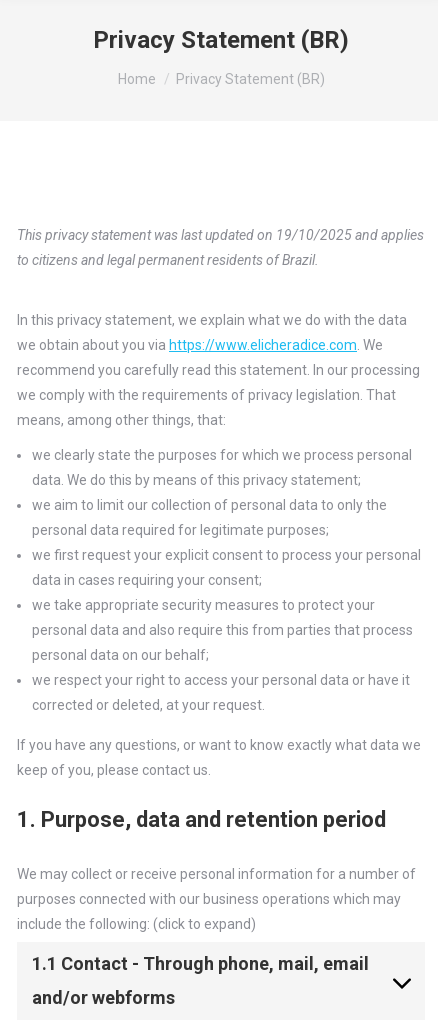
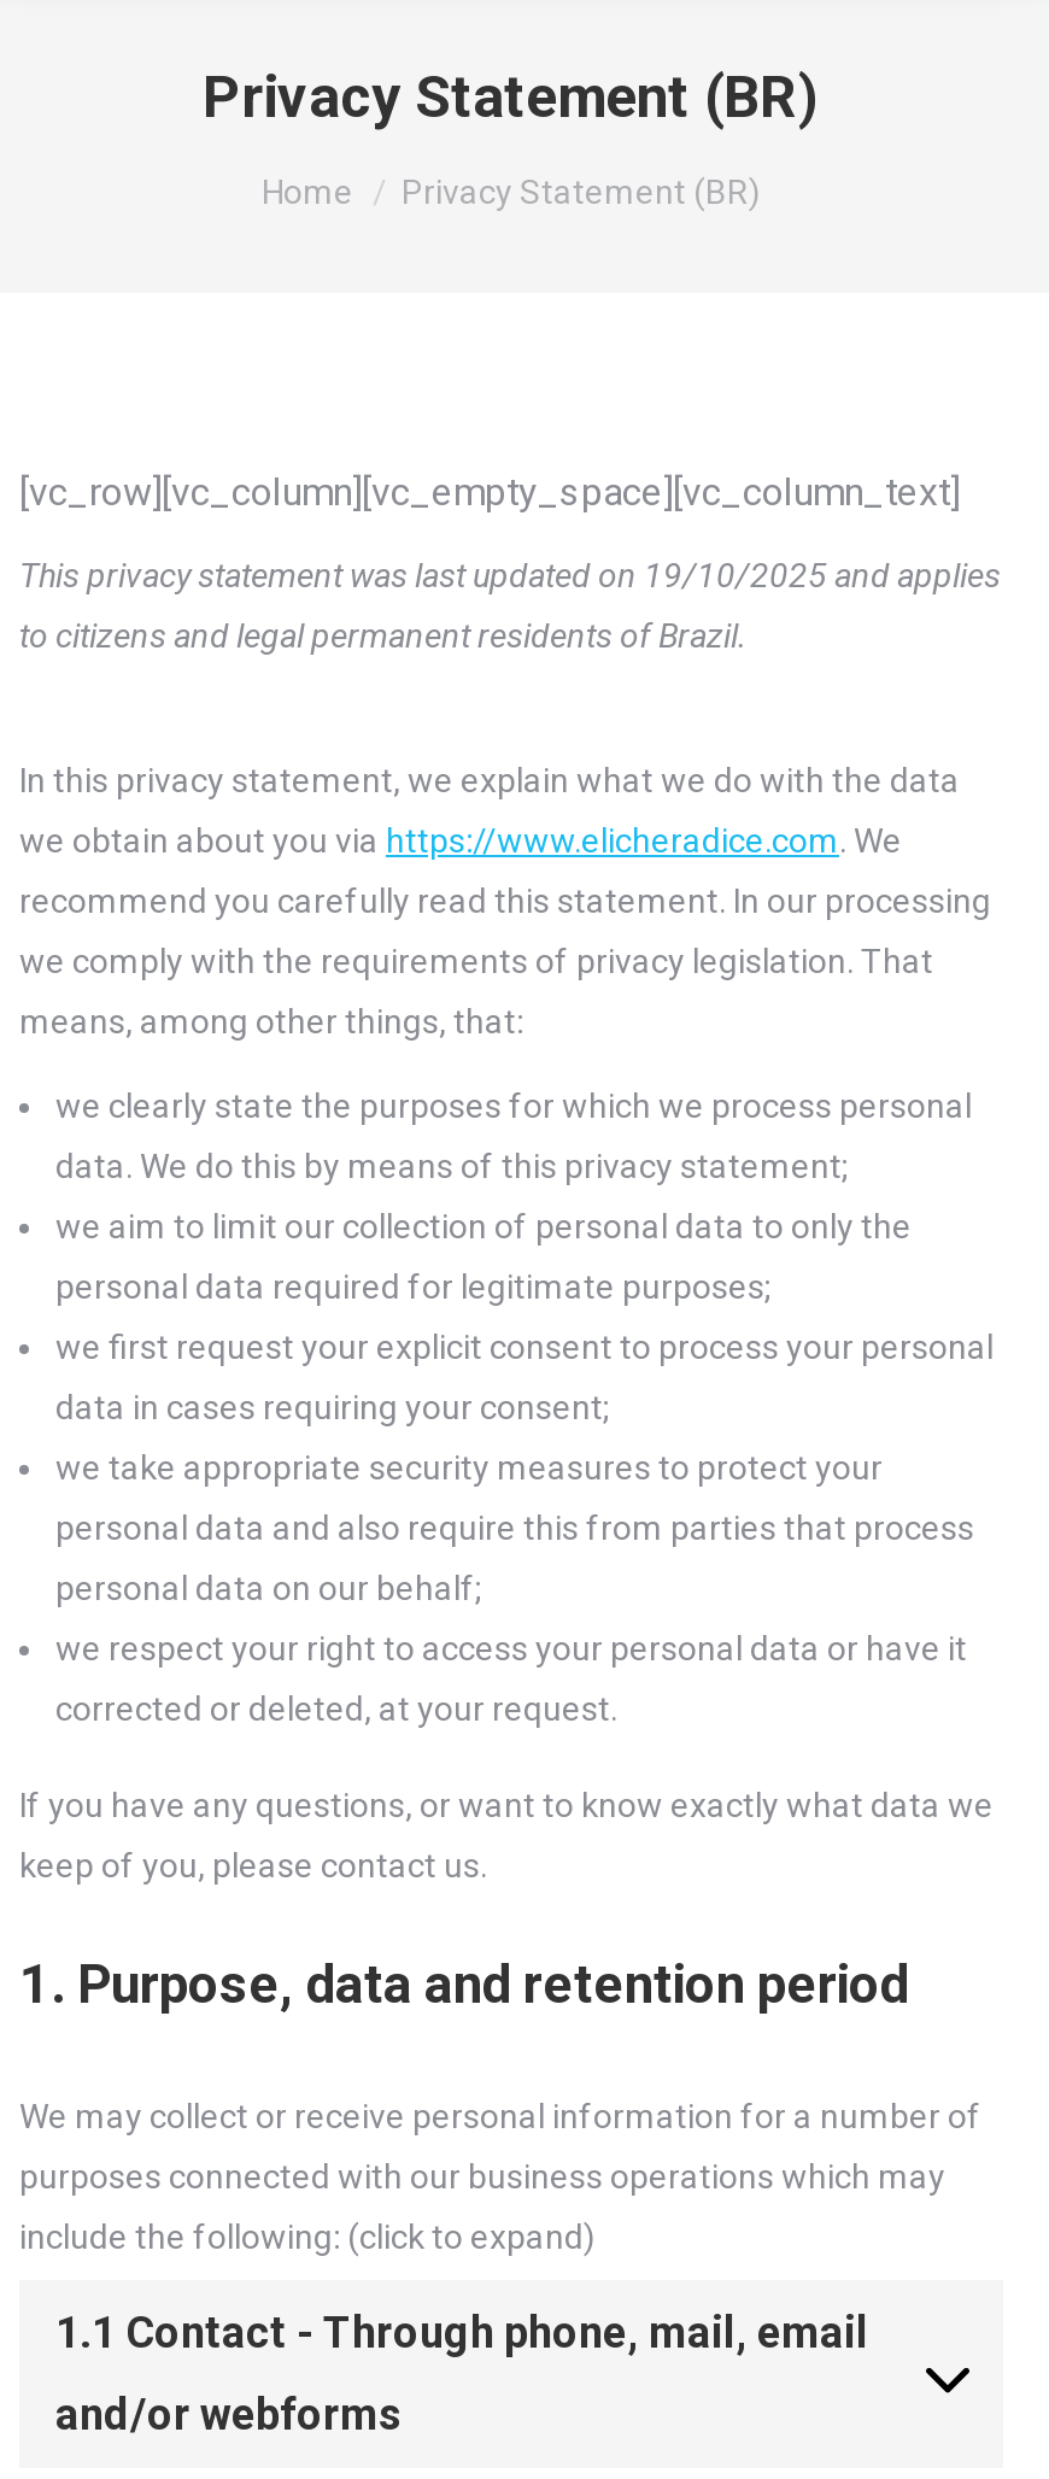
none -> [19,469,960,515] [vc_row][vc_column][vc_empty_space][vc_column_text]

